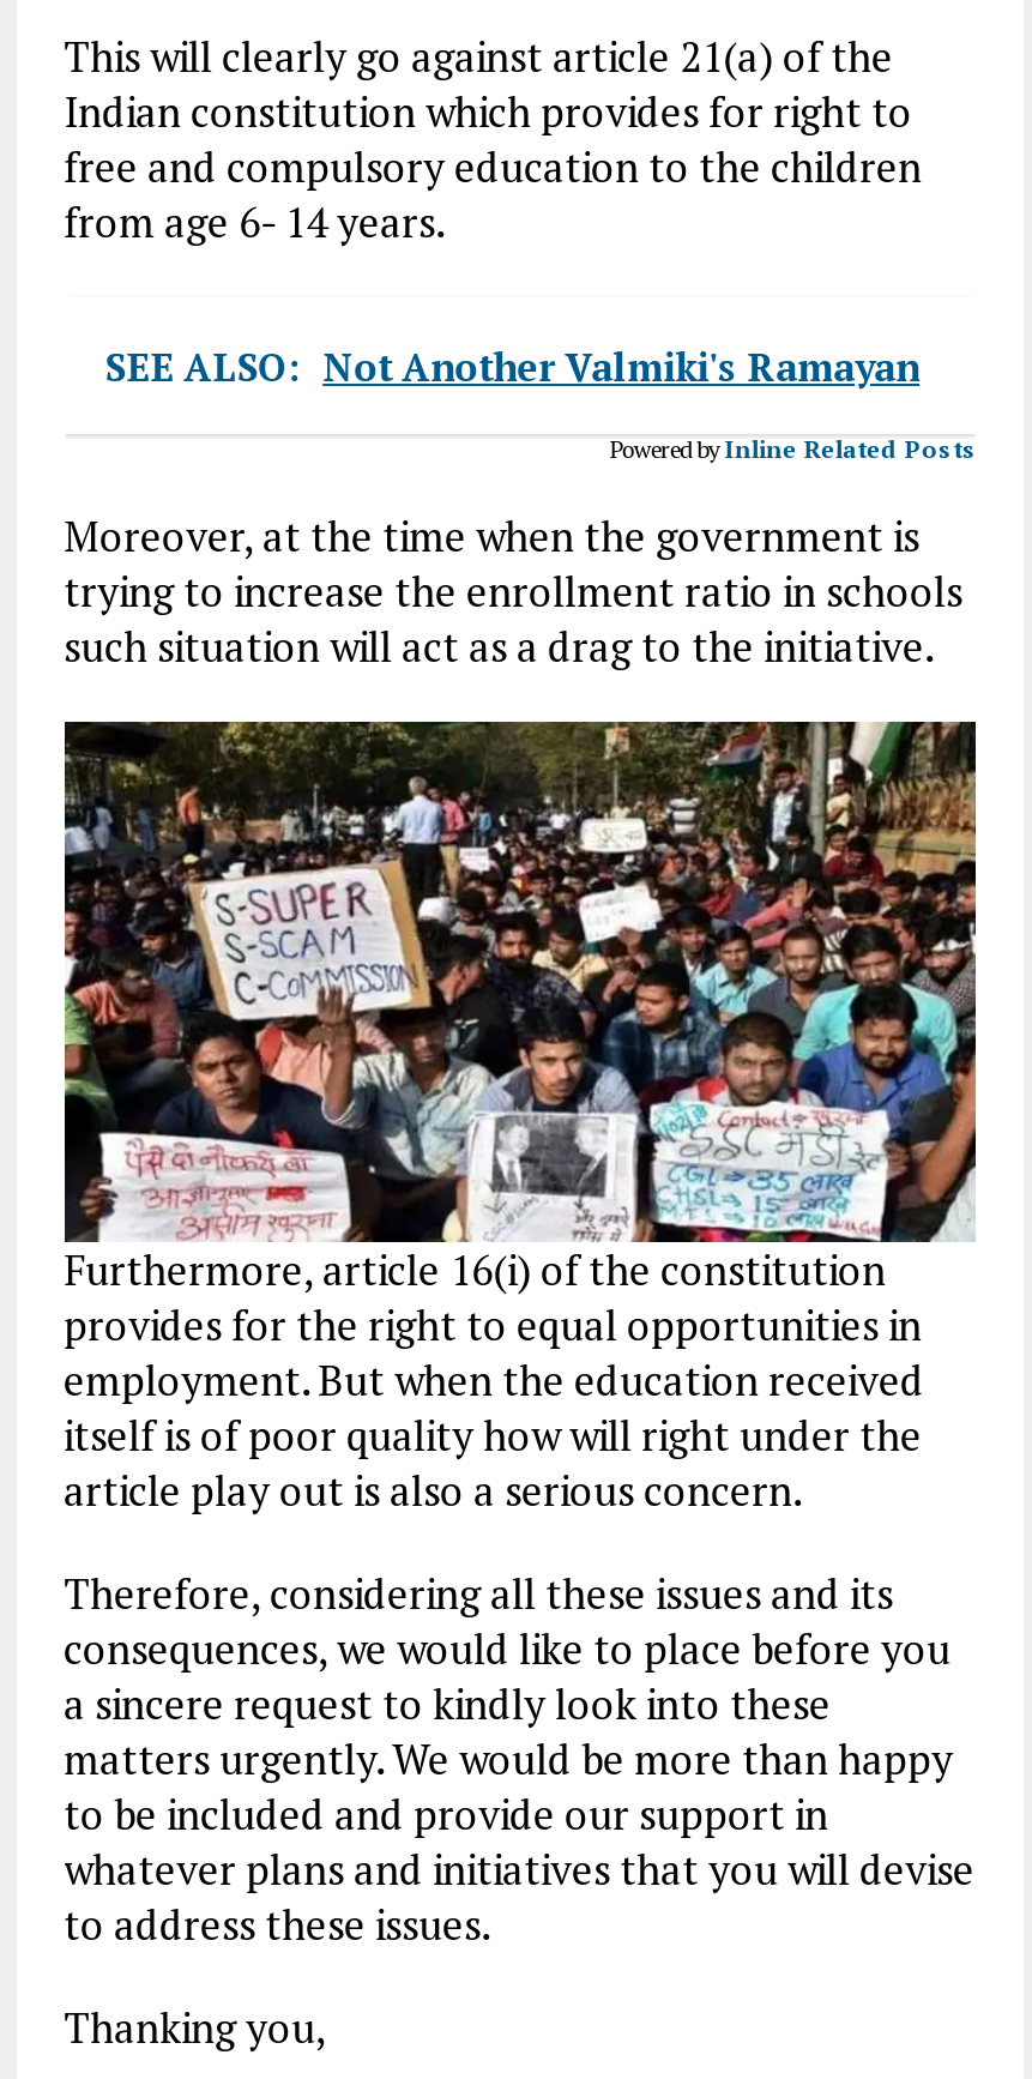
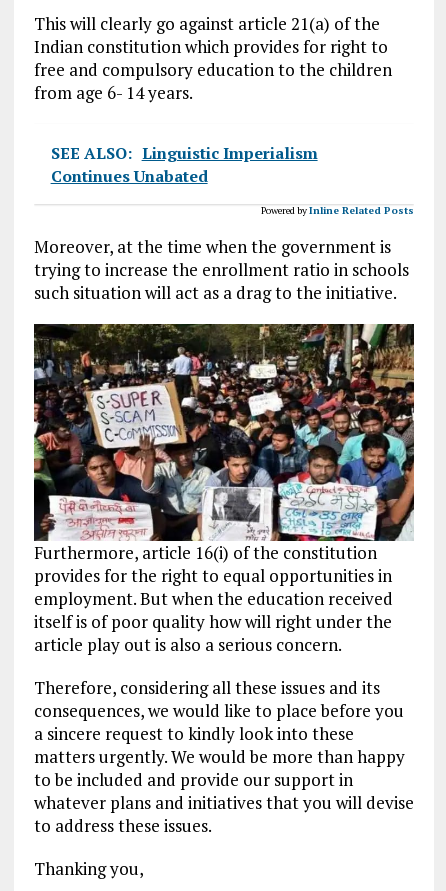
[105,340,920,392] SEE ALSO: Not Another Valmiki's Ramayan -> [51,142,318,187] SEE ALSO: Linguistic Imperialism | Continues Unabated

